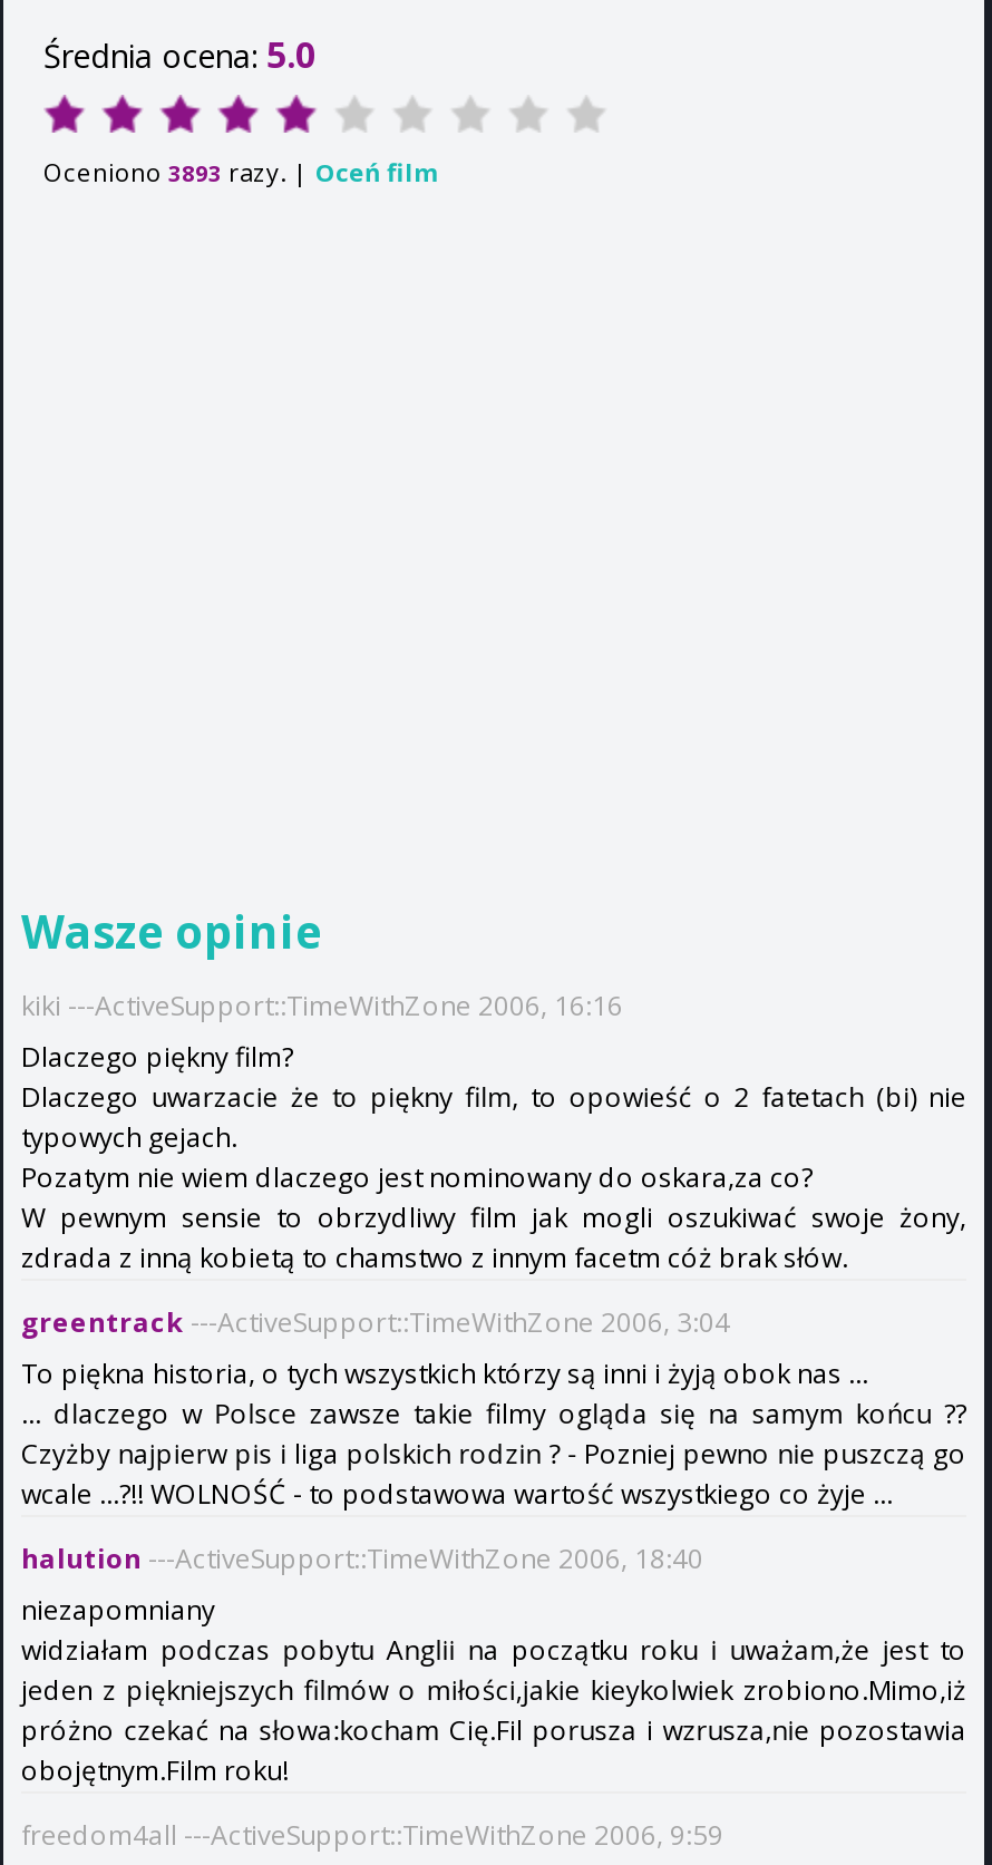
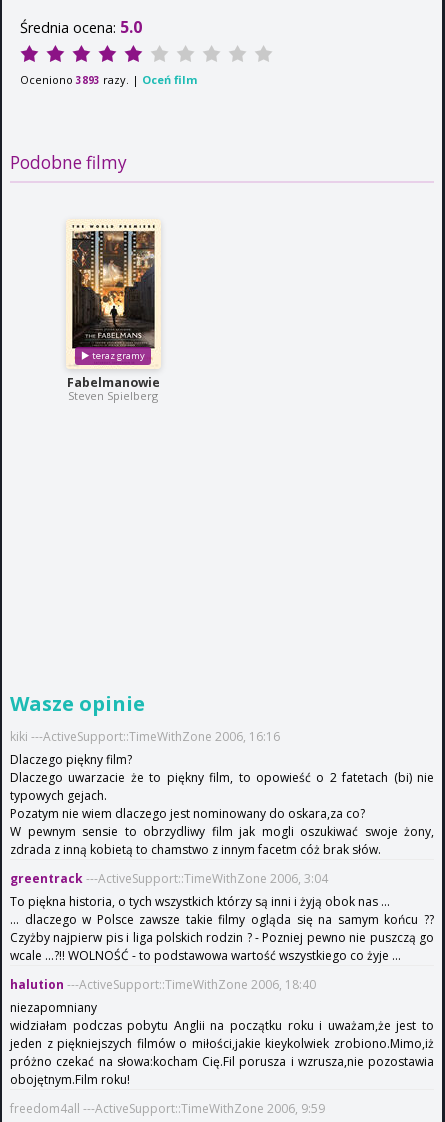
none -> [10,151,127,174] Podobne filmy
none -> [66,219,161,403] [image] | Fabelmanowie | Steven Spielberg

